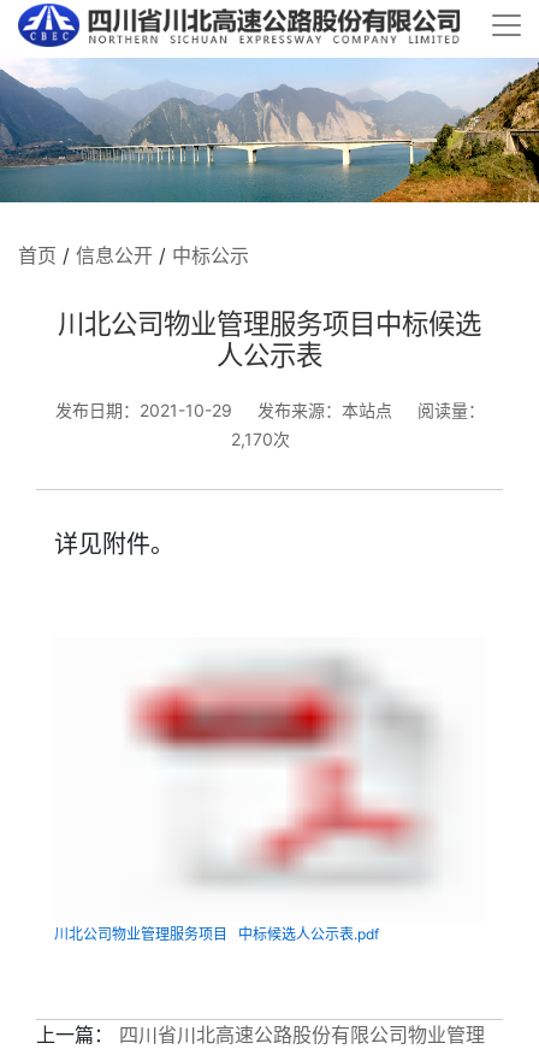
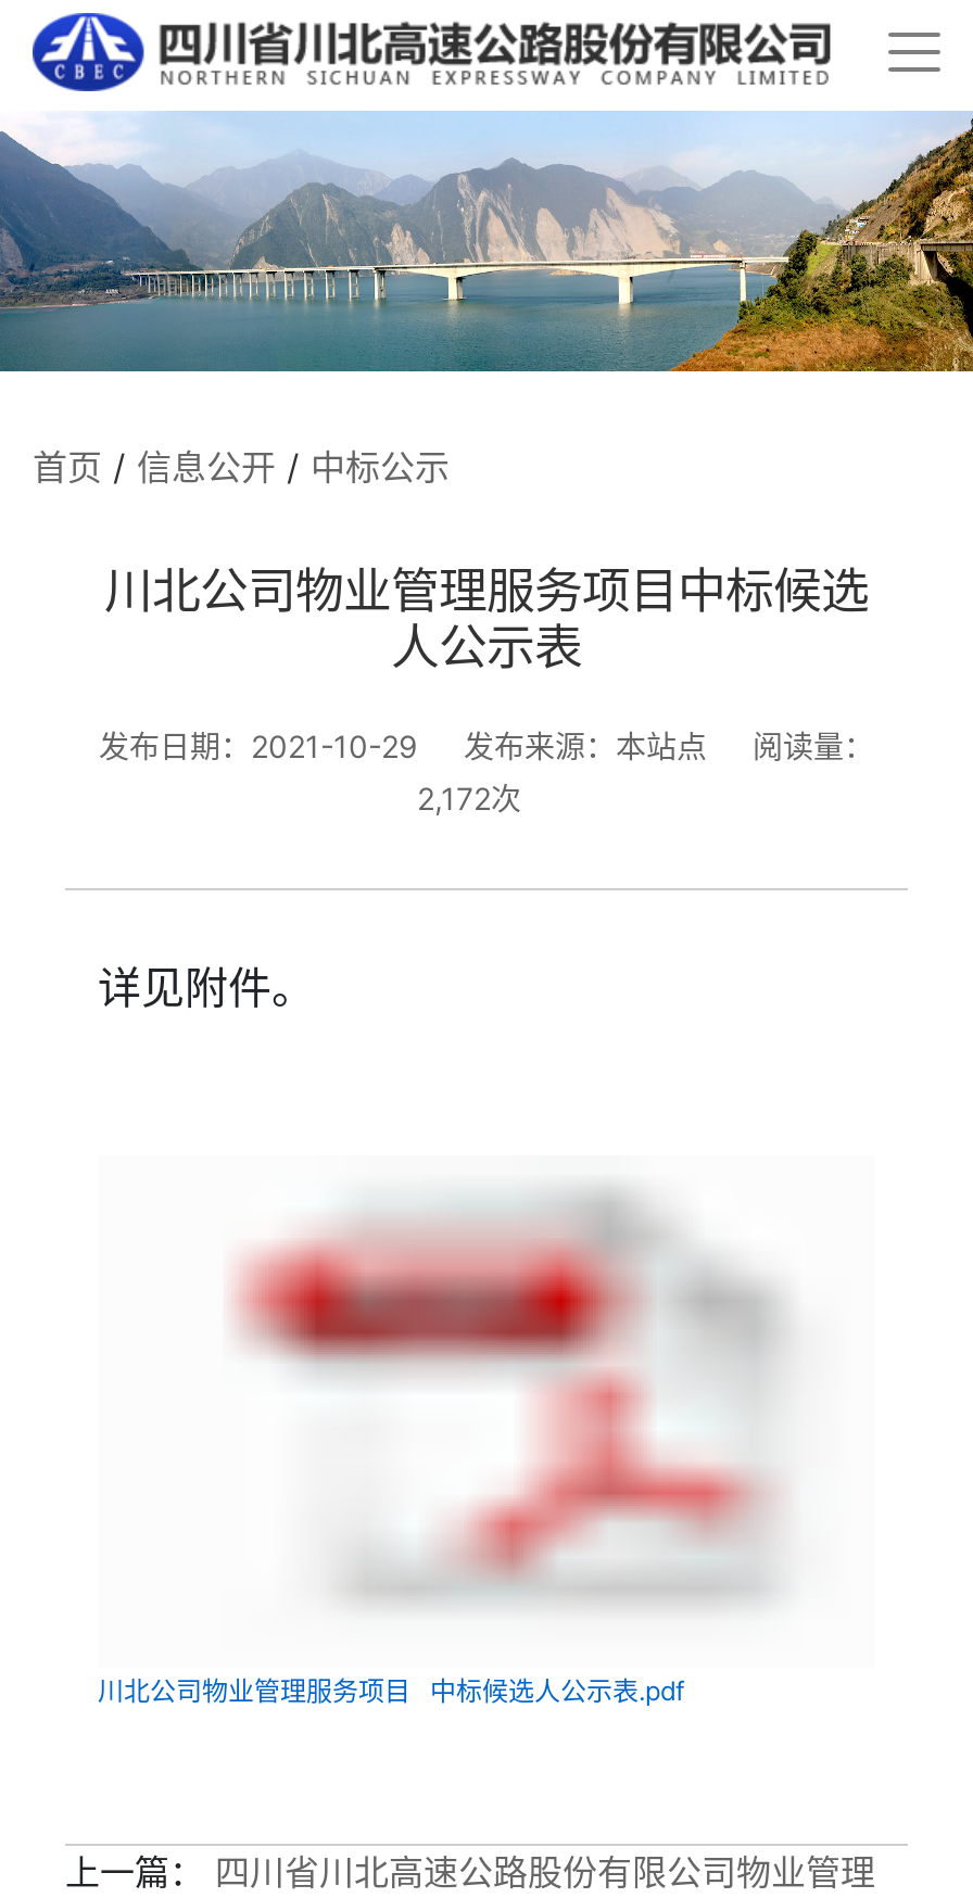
[230,429,289,449] 2,170次 -> [417,780,521,817] 2,172次

